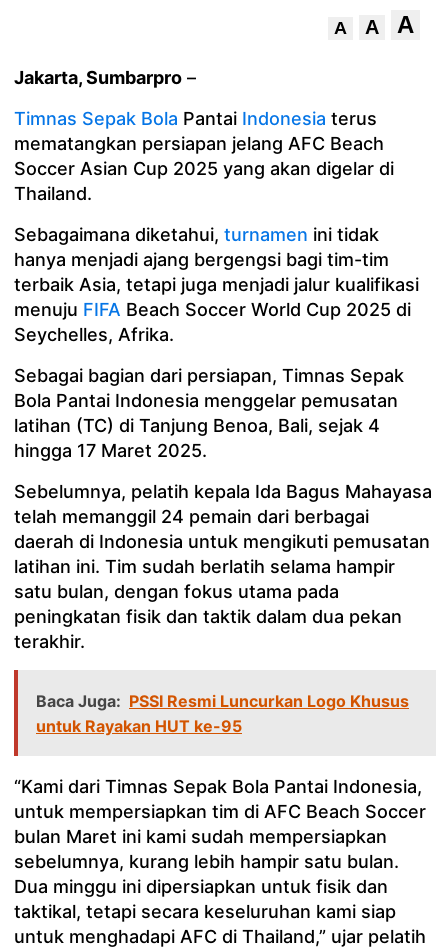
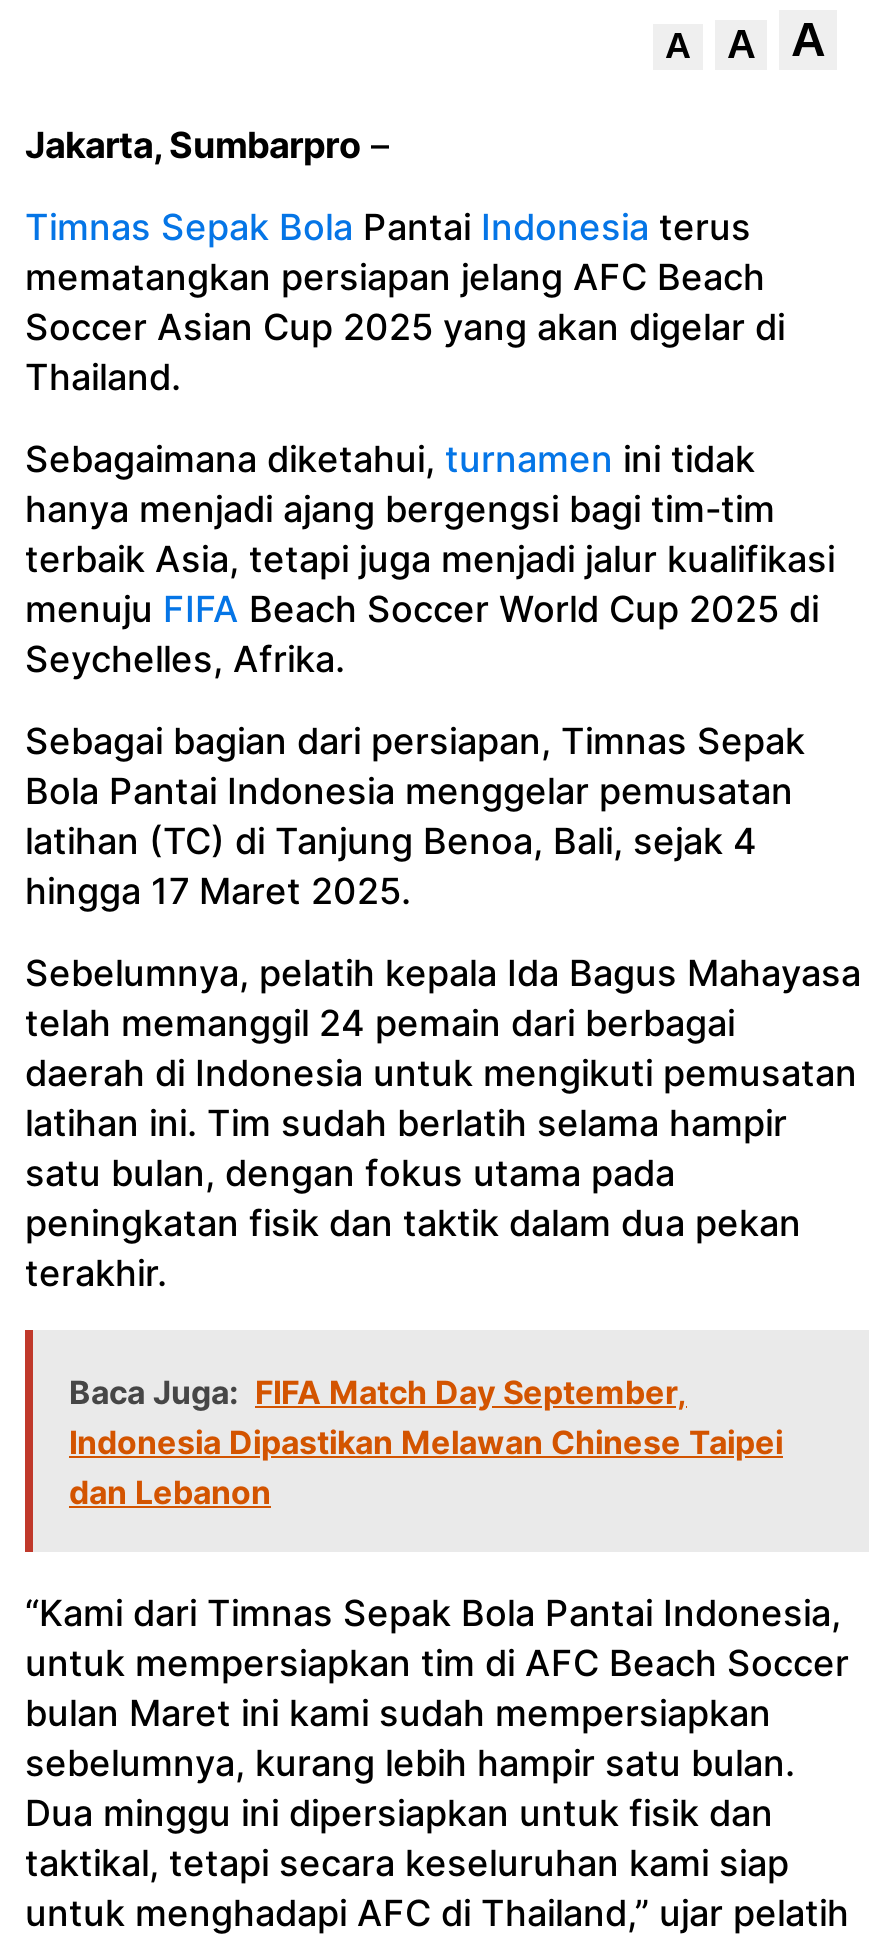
[36,691,409,736] Baca Juga: PSSI Resmi Luncurkan Logo Khusus | untuk Rayakan HUT ke-95 -> [69,1373,783,1513] Baca Juga: FIFA Match Day September, | Indonesia Dipastikan Melawan Chinese Taipei | dan Lebanon

